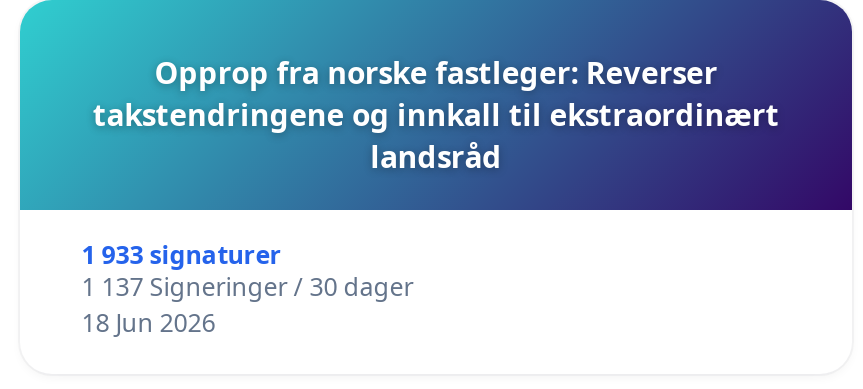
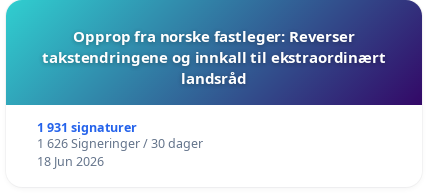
[82,238,282,272] 1 933 signaturer -> [37,119,137,136] 1 931 signaturer
[82,270,414,304] 1 137 Signeringer / 30 dager -> [37,135,203,152] 1 626 Signeringer / 30 dager

